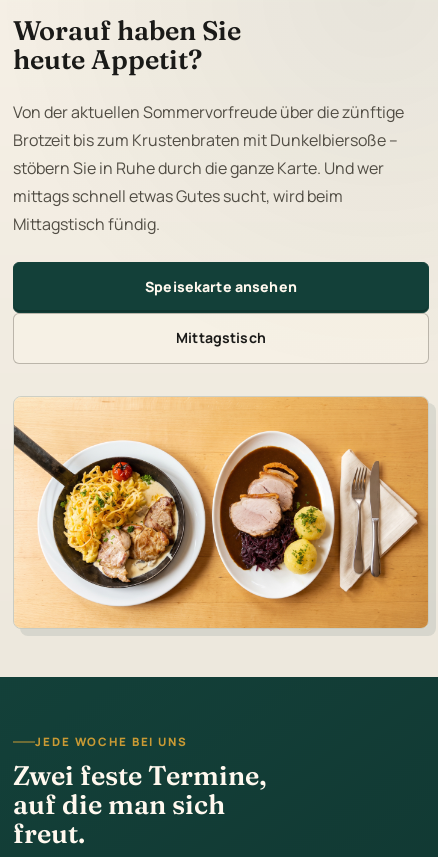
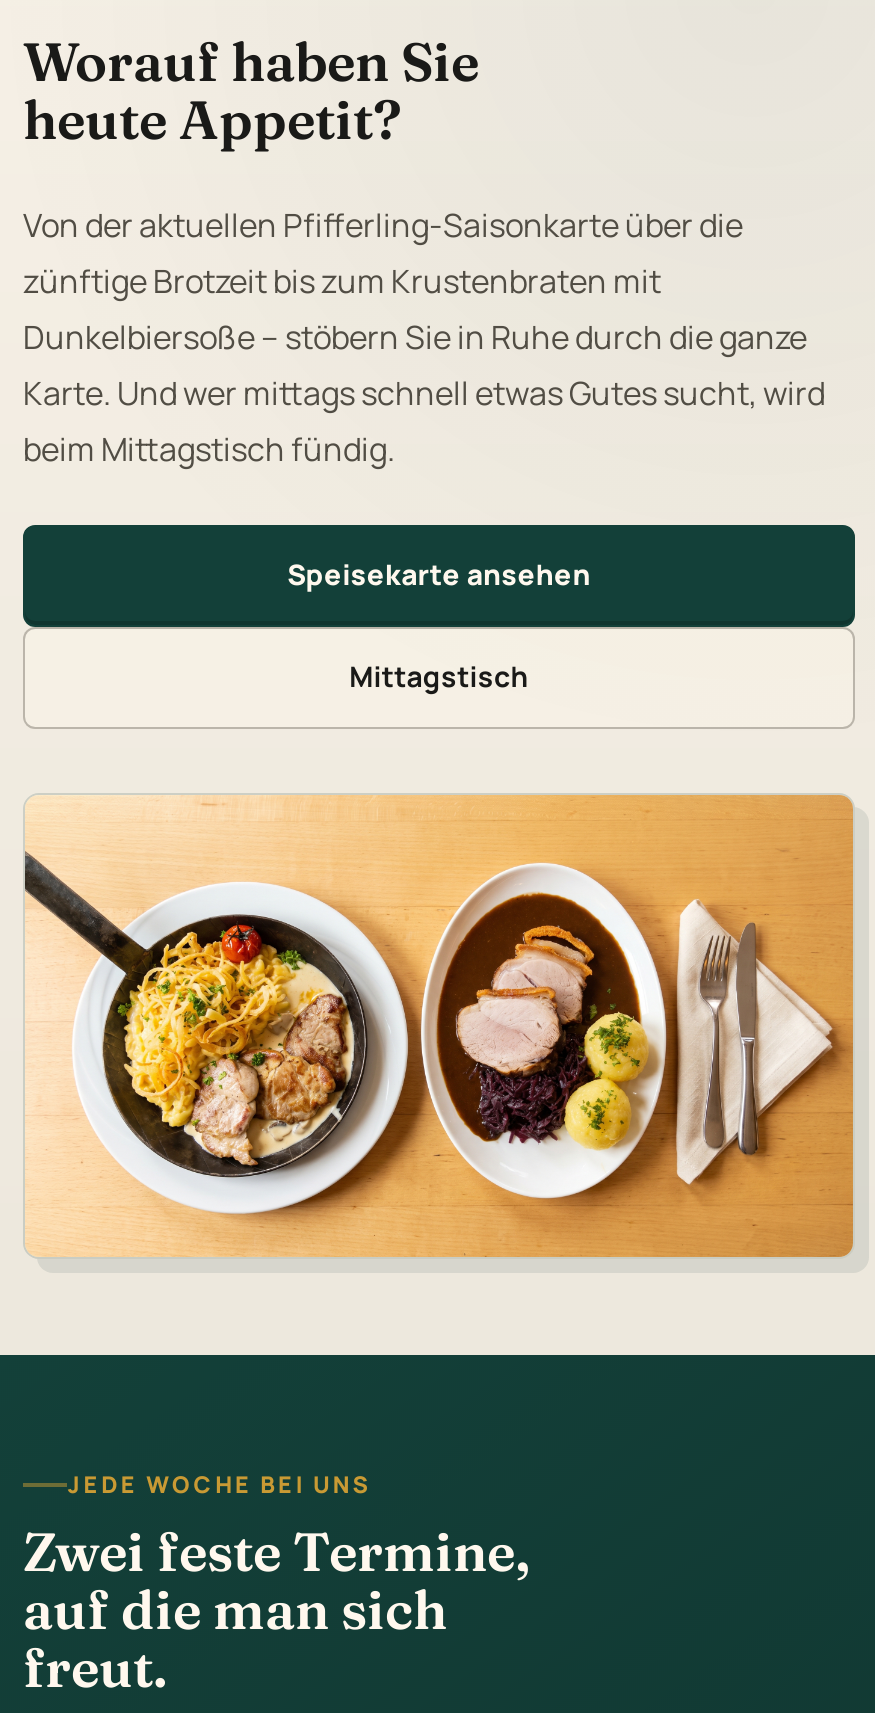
[13,100,404,234] Von der aktuellen Sommervorfreude über die zünftige | Brotzeit bis zum Krustenbraten mit Dunkelbiersoße – | stöbern Sie in Ruhe durch die ganze Karte. Und wer | mittags schnell etwas Gutes sucht, wird beim | Mittagstisch fündig. -> [23,202,825,470] Von der aktuellen Pfifferling-Saisonkarte über die | zünftige Brotzeit bis zum Krustenbraten mit | Dunkelbiersoße – stöbern Sie in Ruhe durch die ganze | Karte. Und wer mittags schnell etwas Gutes sucht, wird | beim Mittagstisch fündig.

